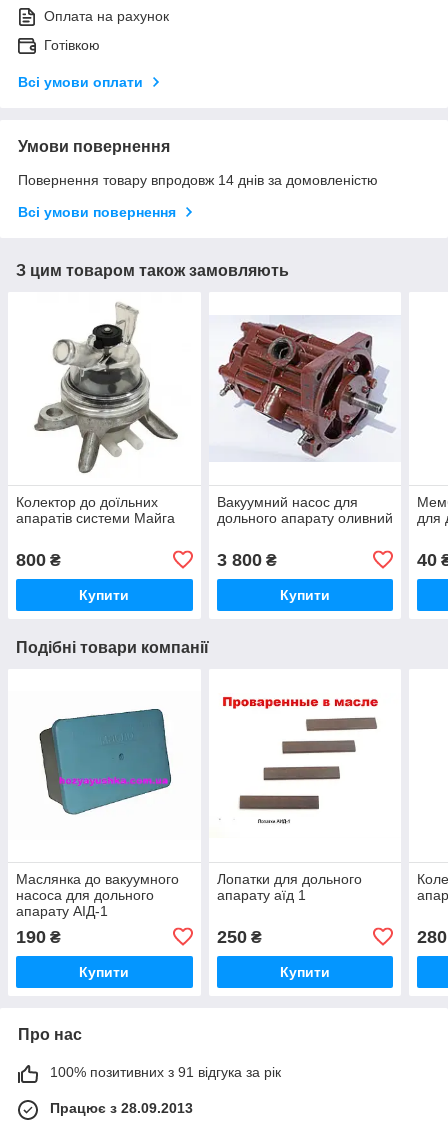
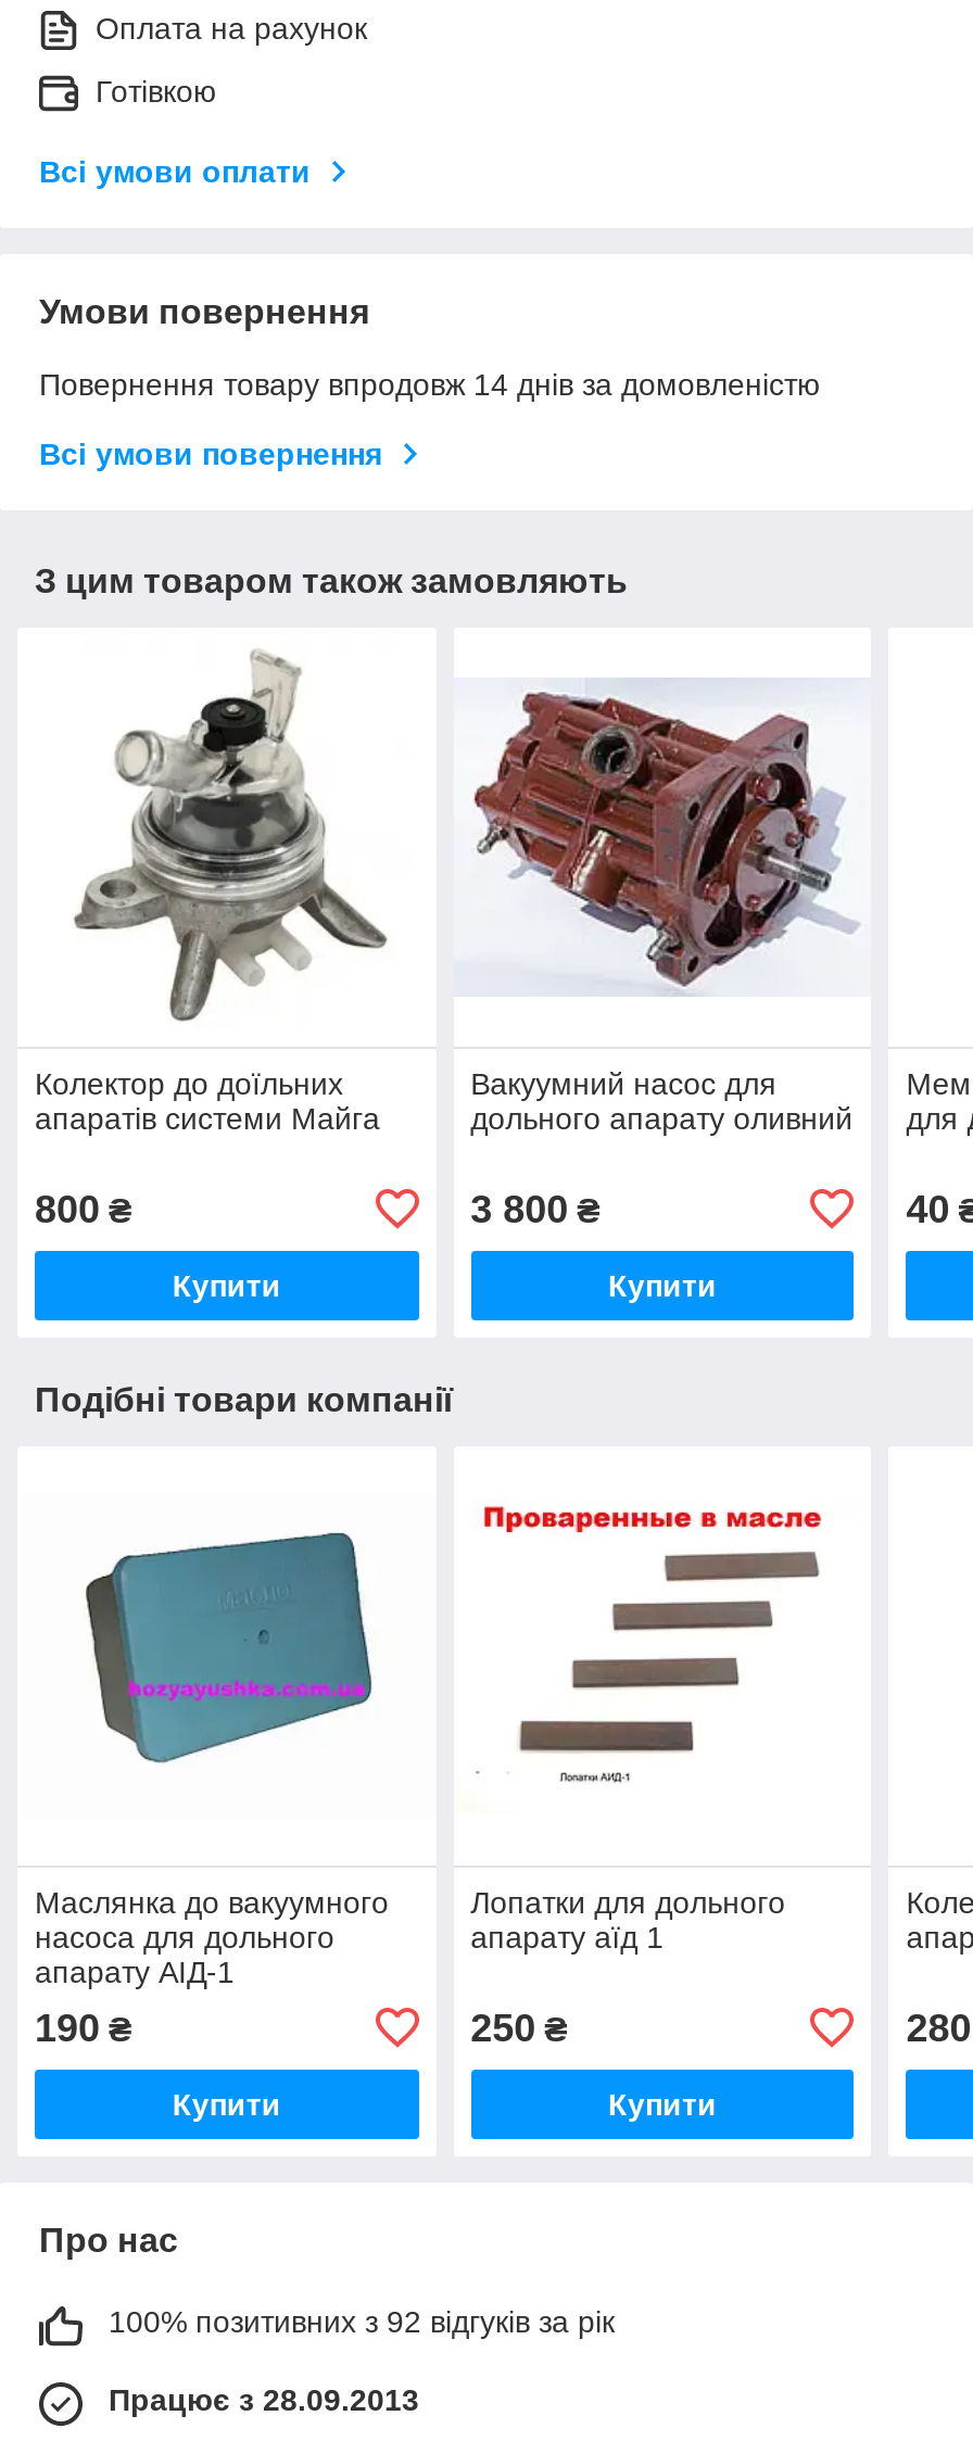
[50,1064,281,1080] 100% позитивних з 91 відгука за рік -> [109,2303,615,2338] 100% позитивних з 92 відгуків за рік

